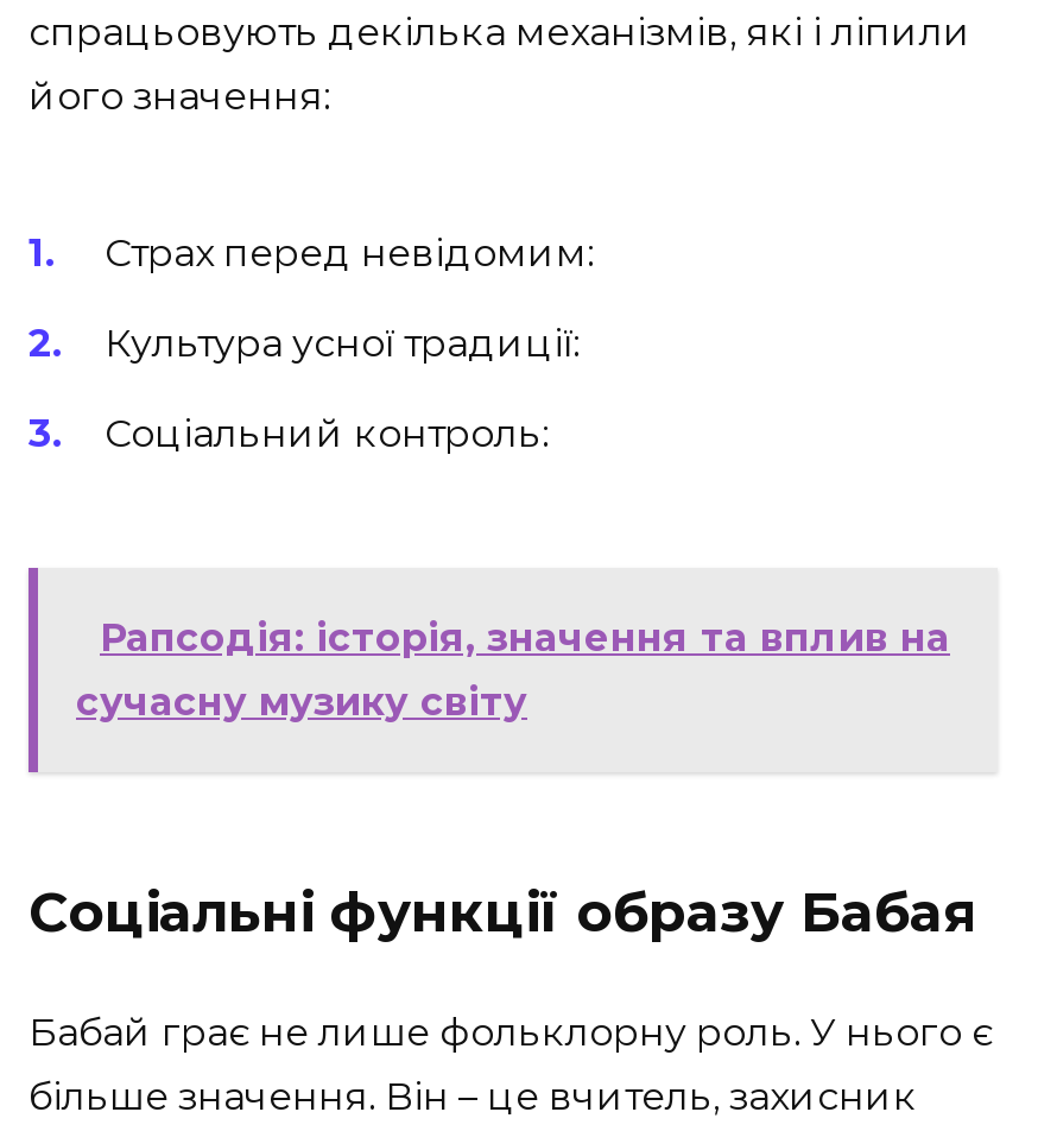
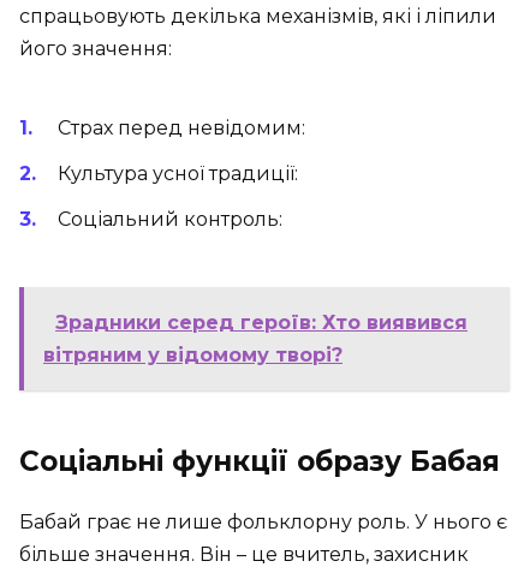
[76,616,950,725] Рапсодія: історія, значення та вплив на | сучасну музику світу -> [43,311,468,367] Зрадники серед героїв: Хто виявився | вітряним у відомому творі?

